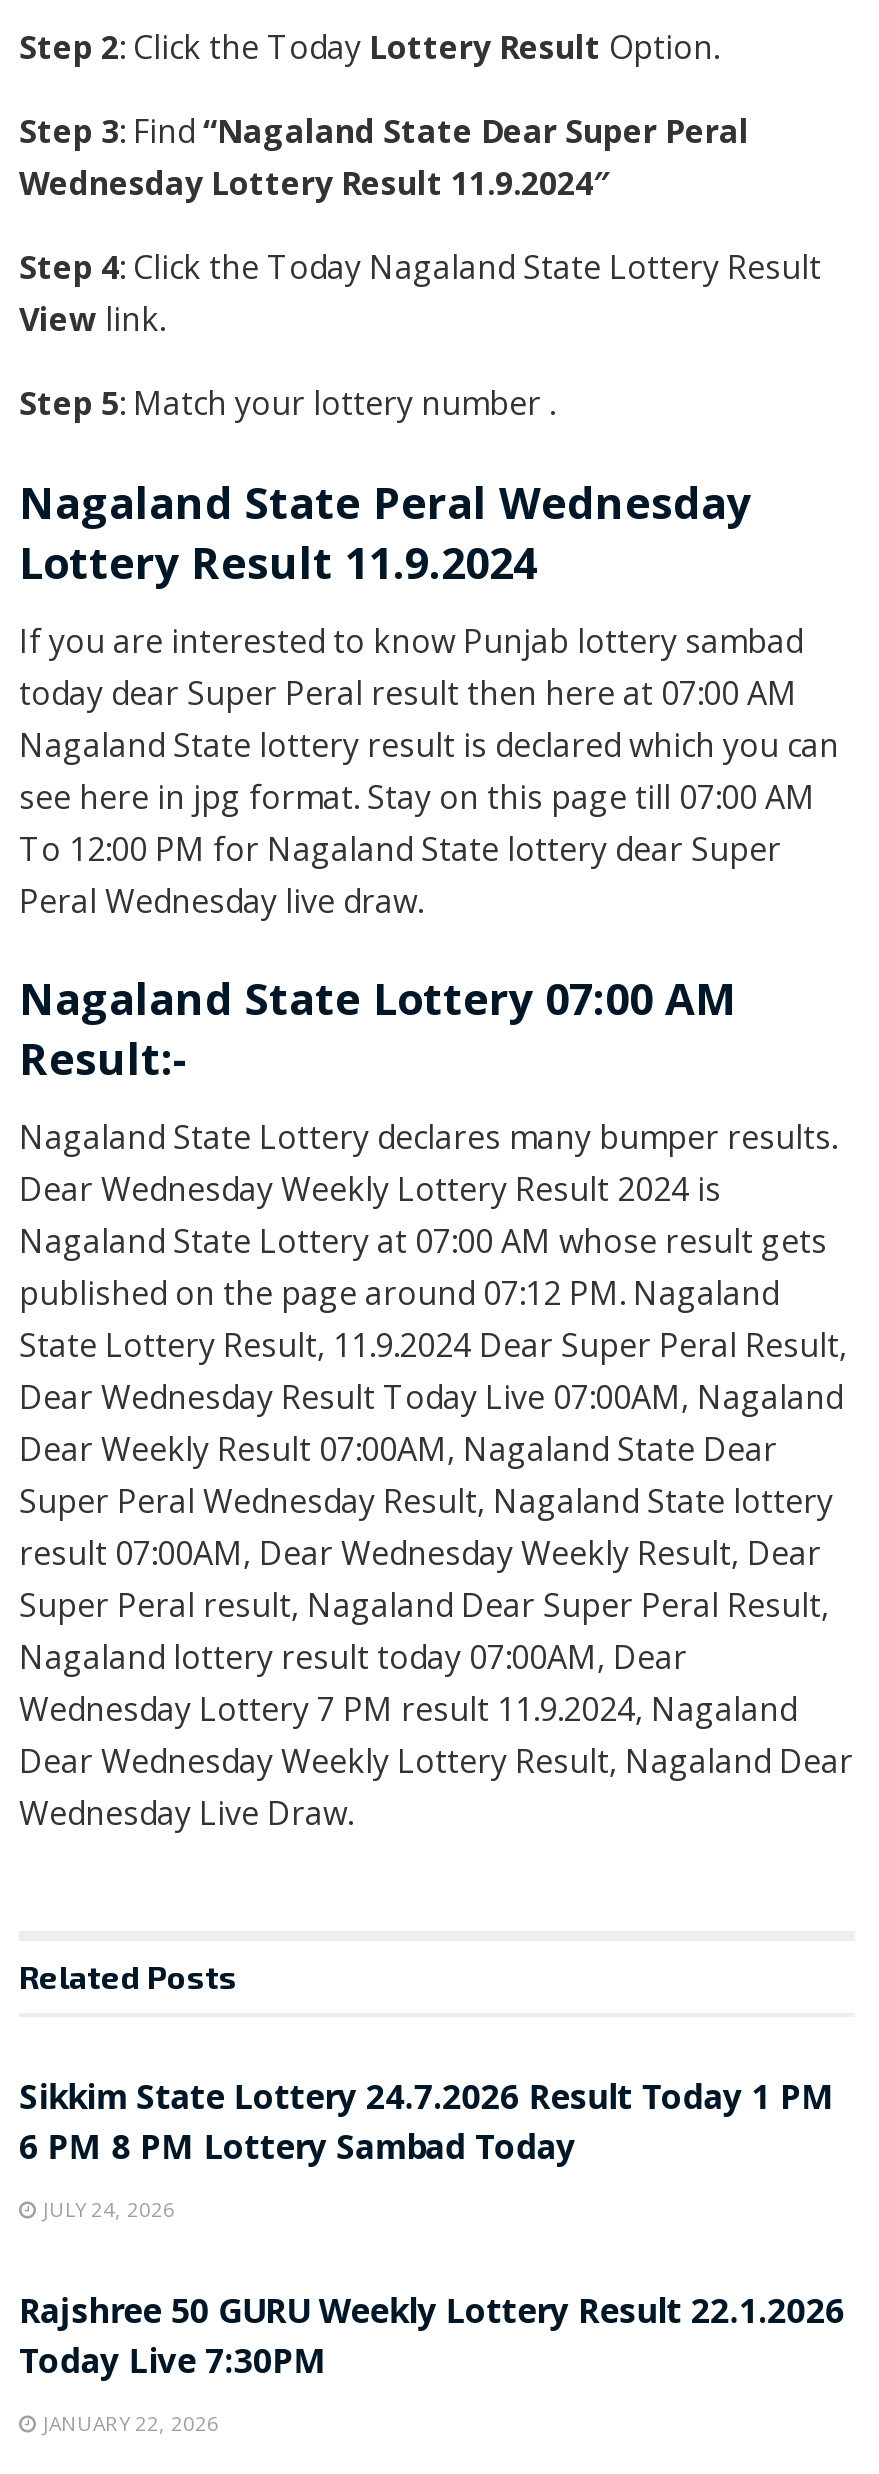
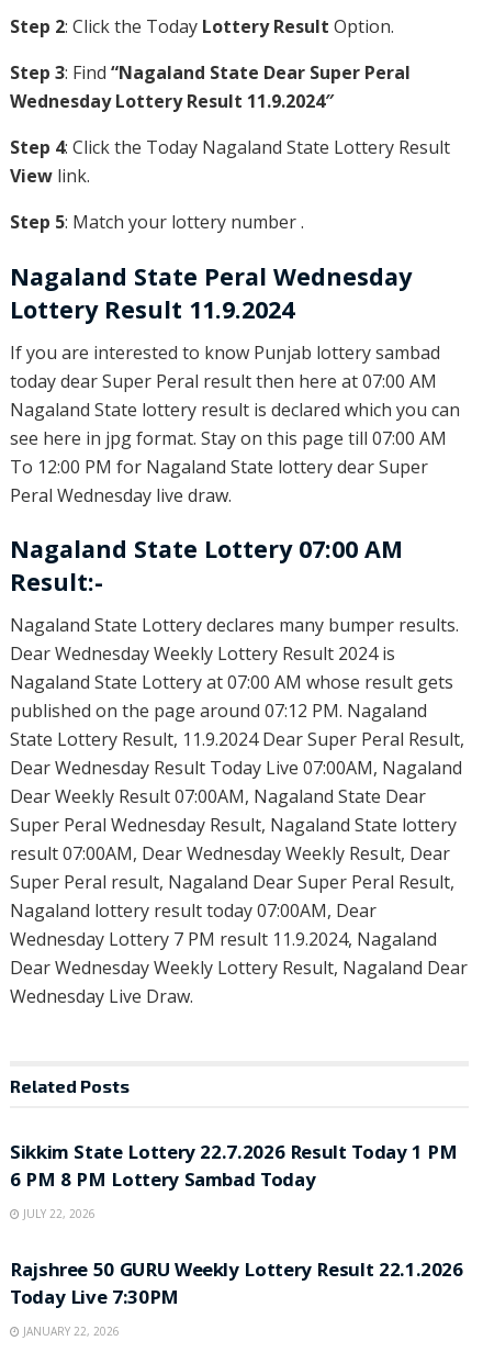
[19,2073,834,2131] Sikkim State Lottery 24.7.2026 Result Today 1 PM -> [10,1139,457,1171] Sikkim State Lottery 22.7.2026 Result Today 1 PM
[37,2195,175,2223] JULY 24, 2026 -> [20,1206,96,1221] JULY 22, 2026

